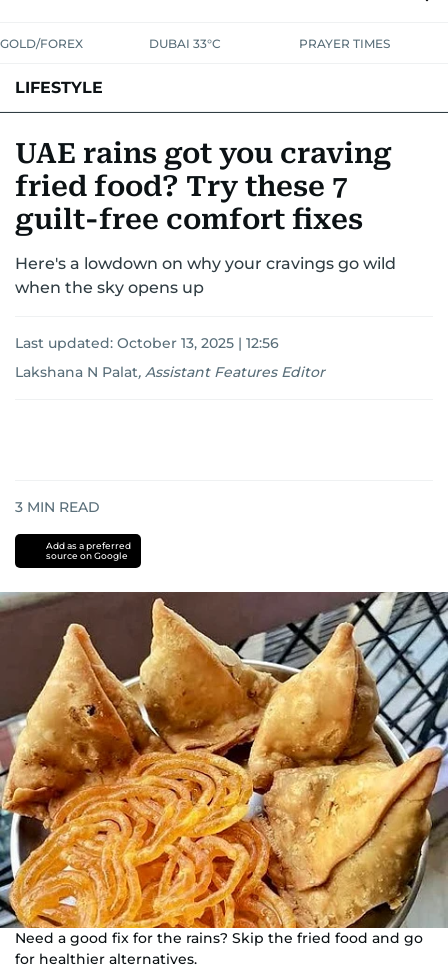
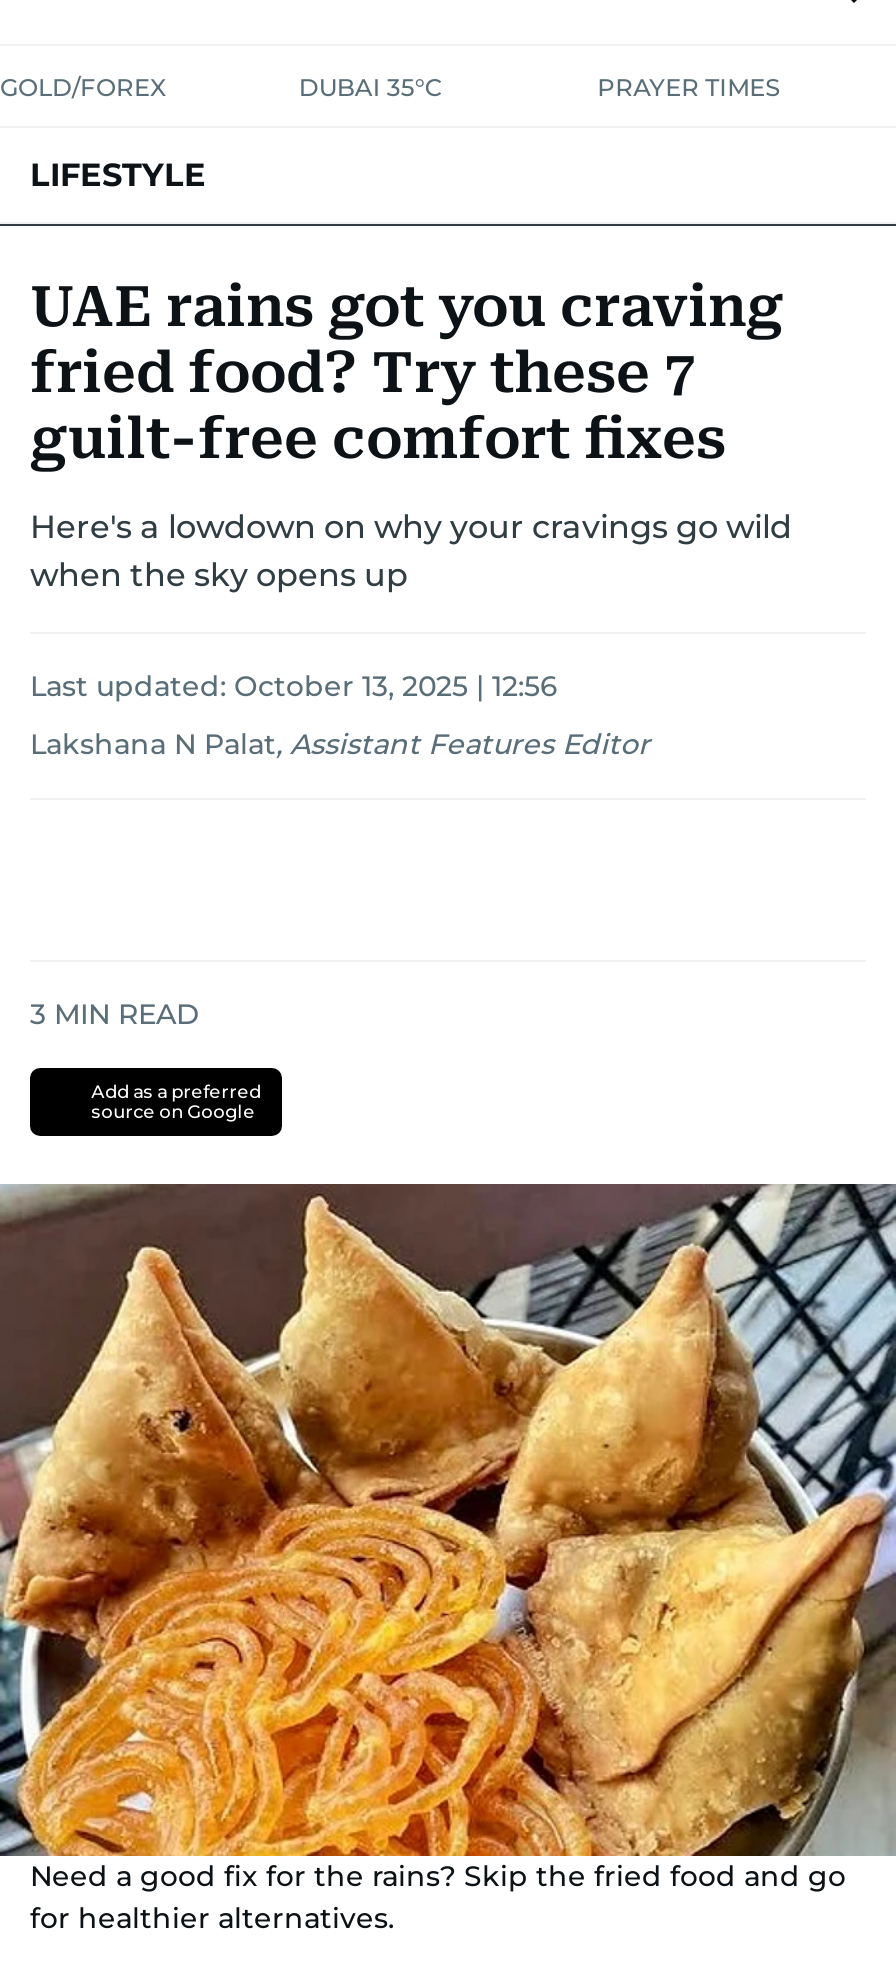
[149,36,221,51] DUBAI 33°C -> [299,72,443,102] DUBAI 35°C

